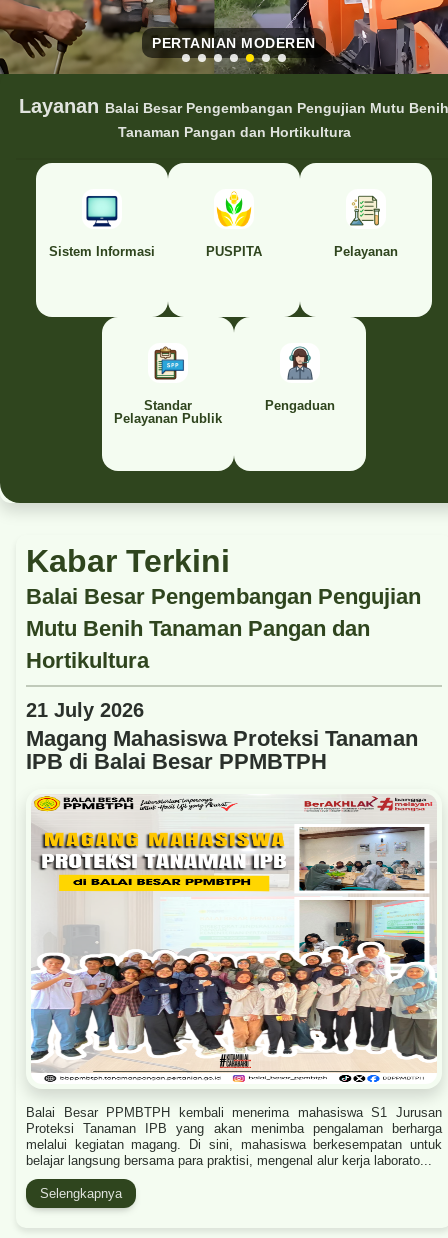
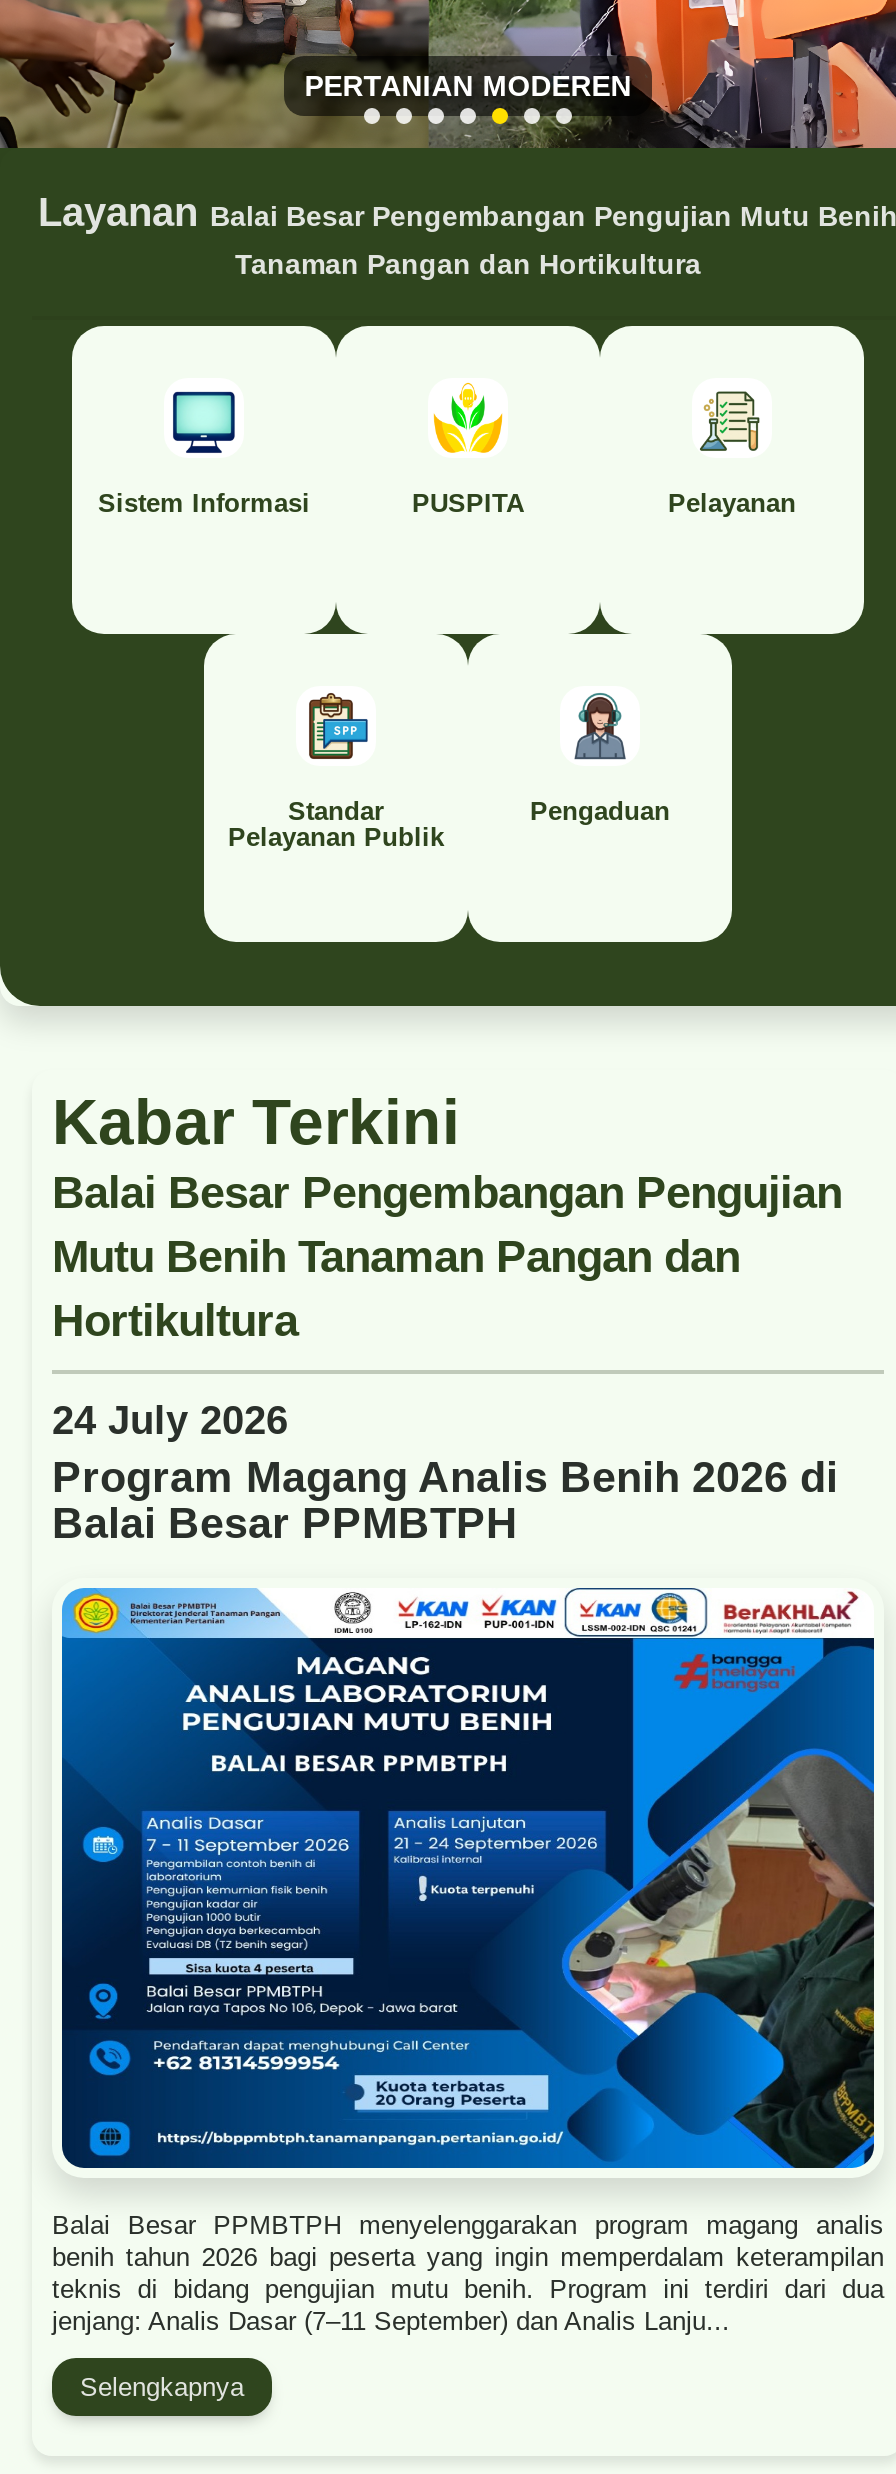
[26,699,418,774] 21 July 2026 | Magang Mahasiswa Proteksi Tanaman | IPB di Balai Besar PPMBTPH -> [52,1398,838,1548] 24 July 2026 | Program Magang Analis Benih 2026 di | Balai Besar PPMBTPH
[26,794,442,1168] [image] | Balai Besar PPMBTPH kembali menerima mahasiswa S1 Jurusan | Proteksi Tanaman IPB yang akan menimba pengalaman berharga | melalui kegiatan magang. Di sini, mahasiswa berkesempatan untuk | belajar langsung bersama para praktisi, mengenal alur kerja laborato... -> [52,1586,884,2336] [image] | Balai Besar PPMBTPH menyelenggarakan program magang analis | benih tahun 2026 bagi peserta yang ingin memperdalam keterampilan | teknis di bidang pengujian mutu benih. Program ini terdiri dari dua | jenjang: Analis Dasar (7–11 September) dan Analis Lanju...

